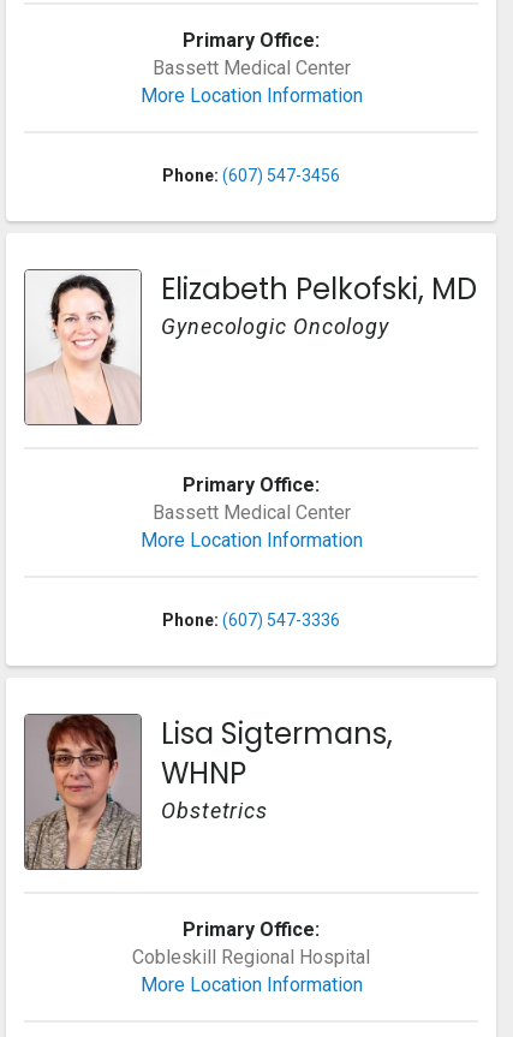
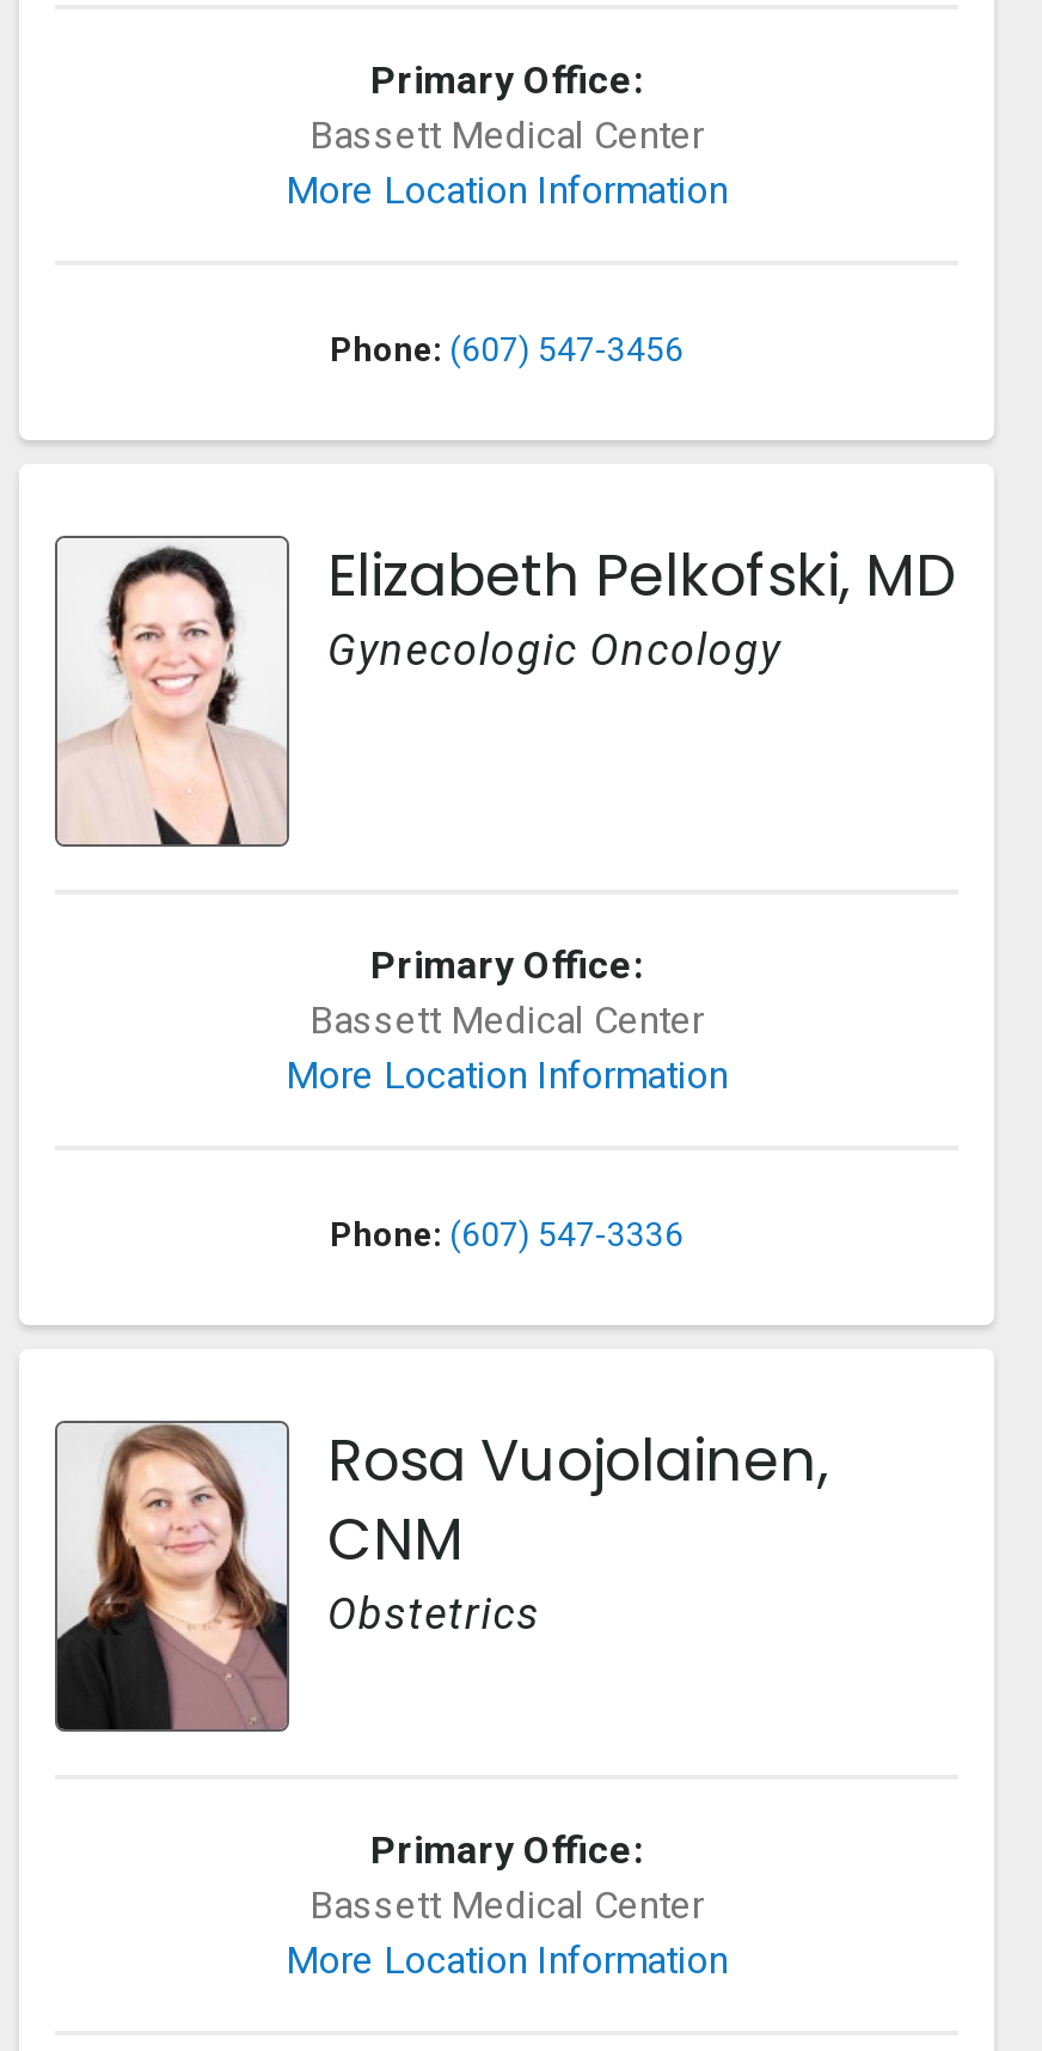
[24,714,393,870] [image] | Lisa Sigtermans, | WHNP -> [55,1421,829,1732] [image] | Rosa Vuojolainen, | CNM
[132,946,370,968] Cobleskill Regional Hospital -> [309,1882,704,1928] Bassett Medical Center

